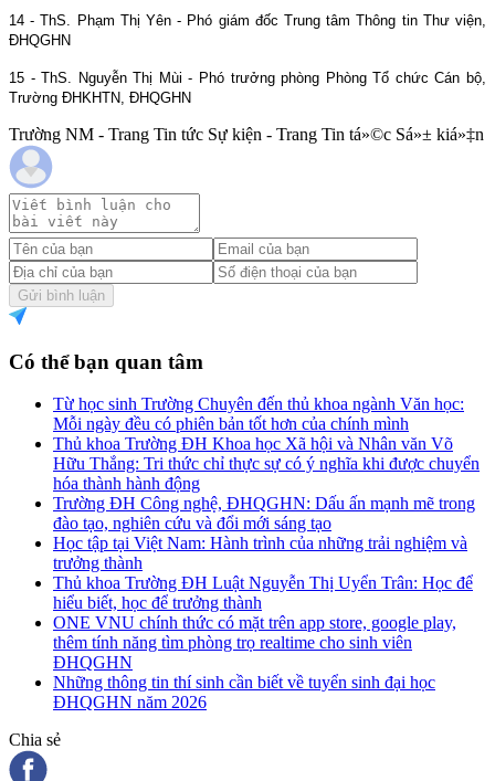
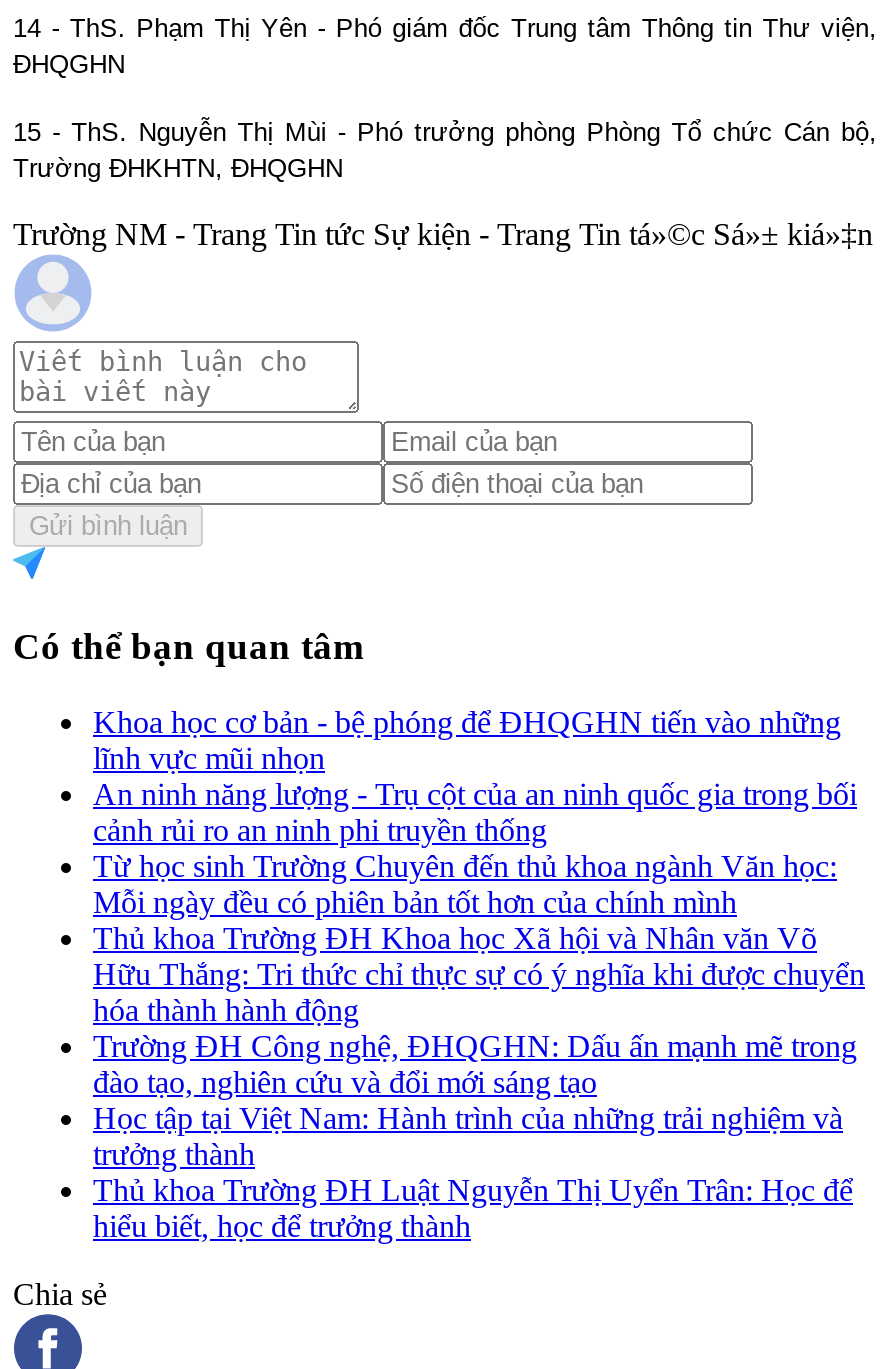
none -> [93,705,857,847] Khoa học cơ bản - bệ phóng để ĐHQGHN tiến vào những | lĩnh vực mũi nhọn | An ninh năng lượng - Trụ cột của an ninh quốc gia trong bối | cảnh rủi ro an ninh phi truyền thống
moved [53,395,480,612] -> [93,849,865,1243]: Từ học sinh Trường Chuyên đến thủ khoa ngành Văn học: | Mỗi ngày đều có phiên bản tốt hơn của chính mình | Thủ khoa Trường ĐH Khoa học Xã hội và Nhân văn Võ | ... | Thủ khoa Trường ĐH Luật Nguyễn Thị Uyển Trân: Học để | hiểu biết, học để trưởng thành
[53,613,456,712] ONE VNU chính thức có mặt trên app store, google play, | thêm tính năng tìm phòng trọ realtime cho sinh viên | ĐHQGHN | Những thông tin thí sinh cần biết về tuyển sinh đại học | ĐHQGHN năm 2026 -> none

